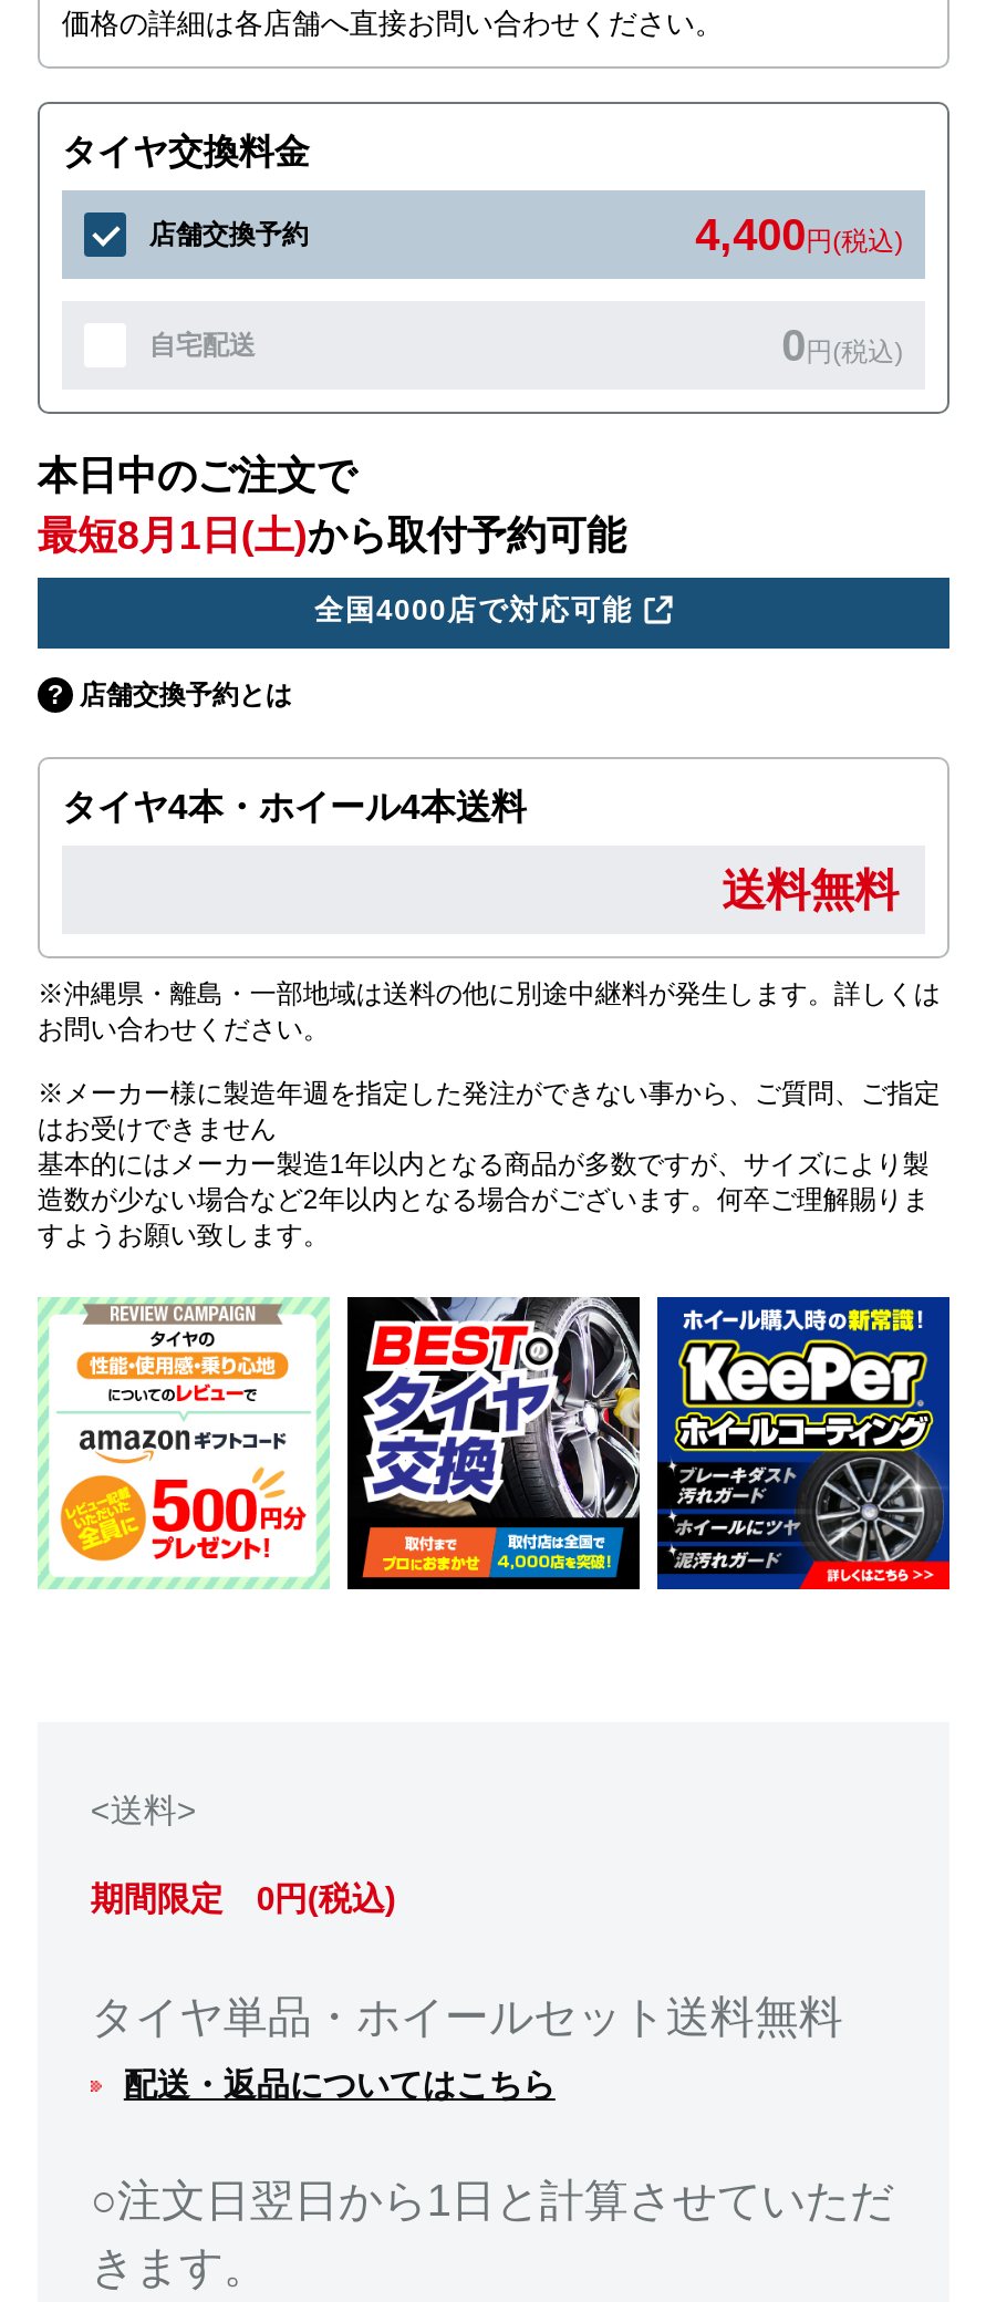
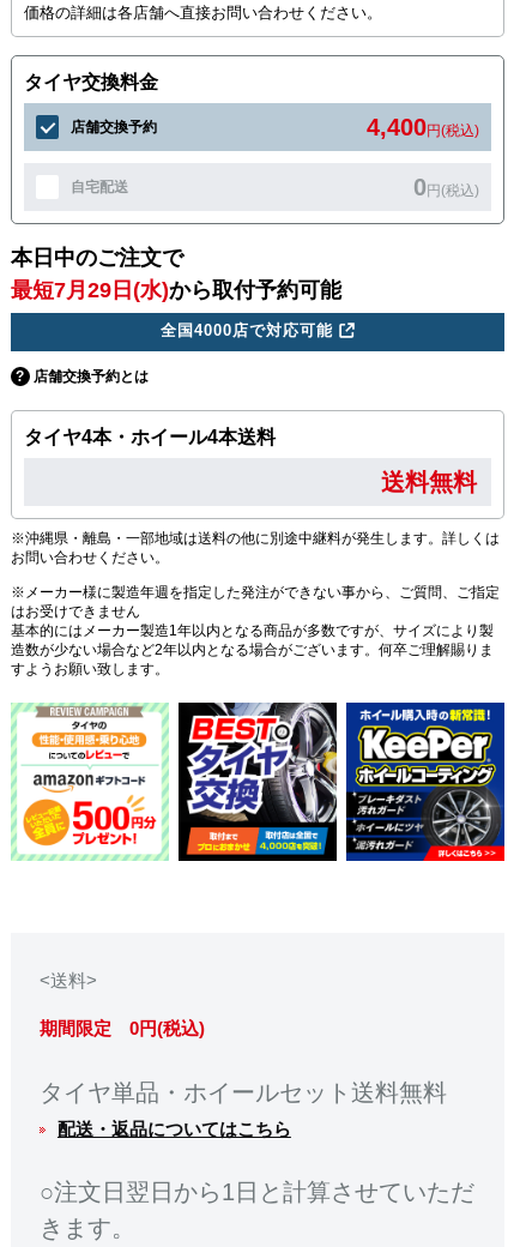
[37,513,626,558] 最短8月1日(土)から取付予約可能 -> [11,278,341,302] 最短7月29日(水)から取付予約可能

